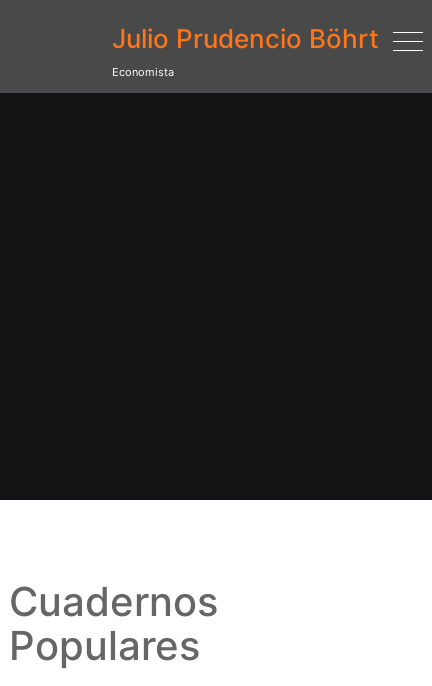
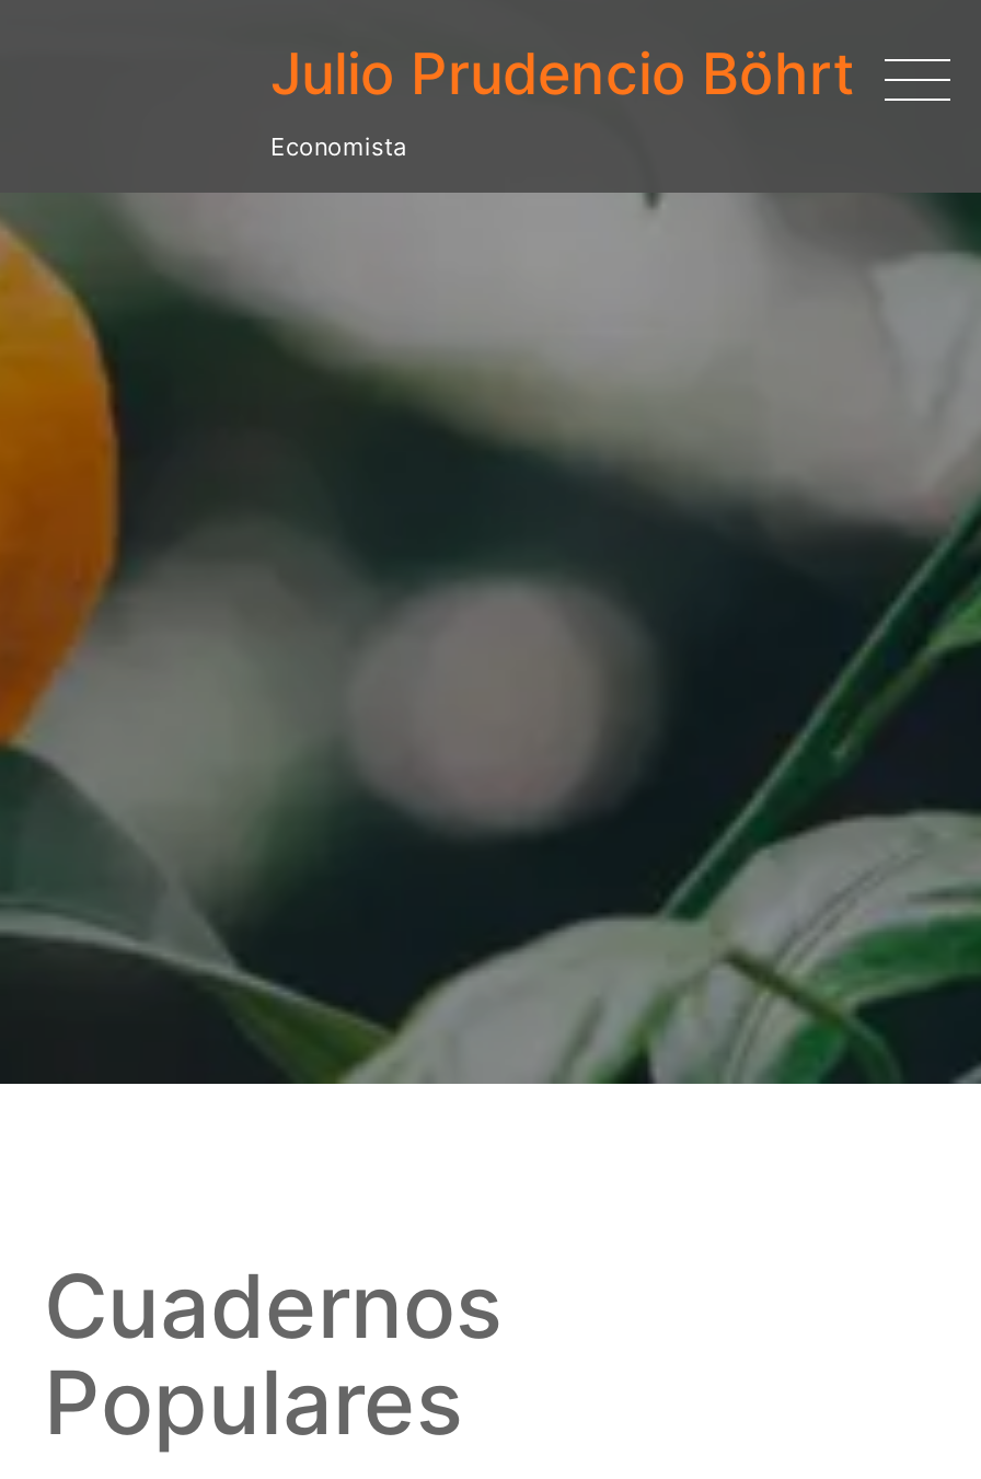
none -> [7,190,974,1086] [image]

